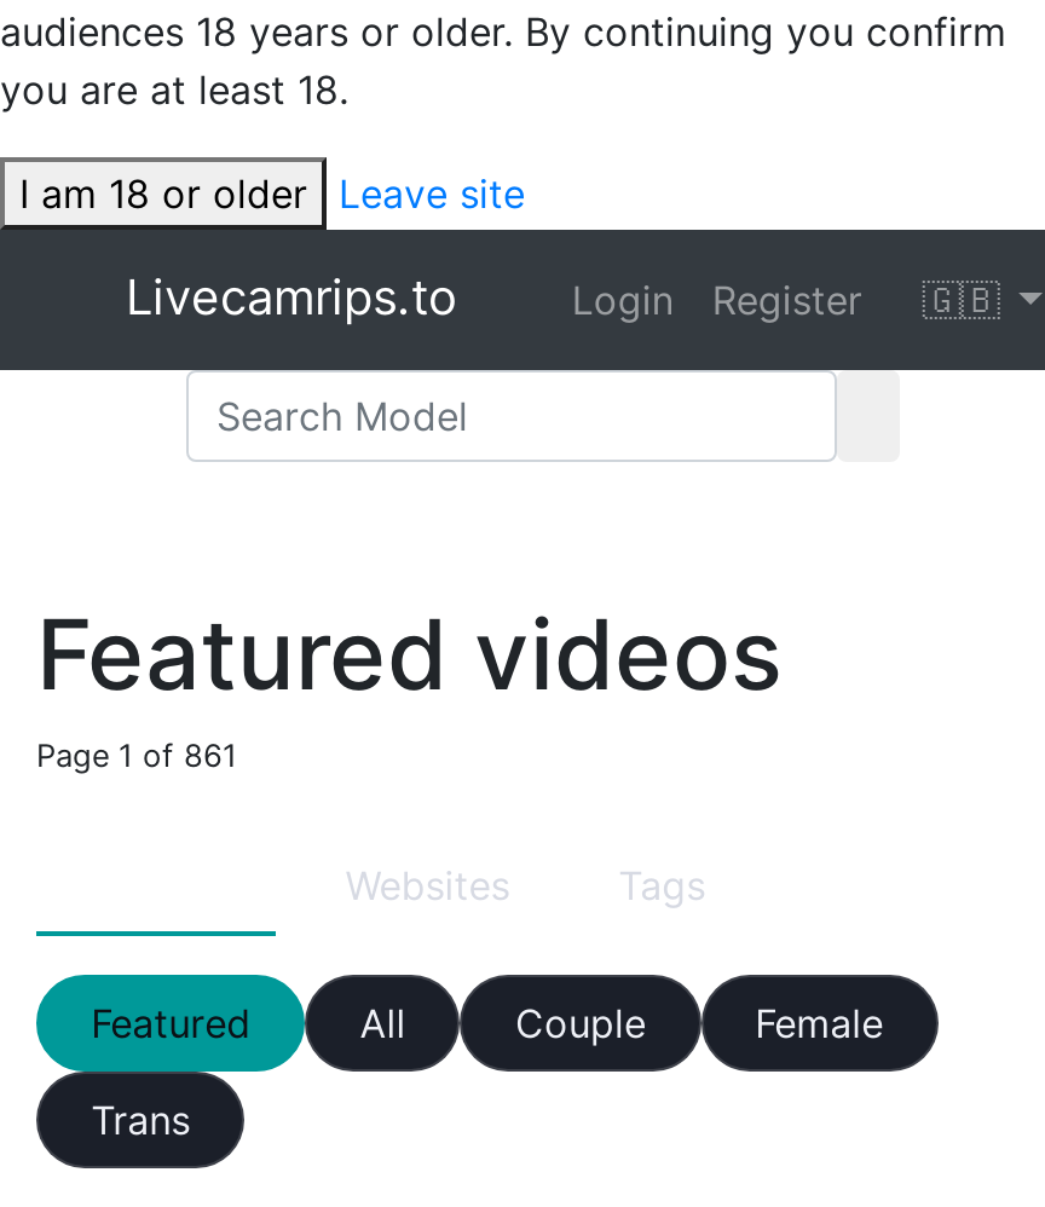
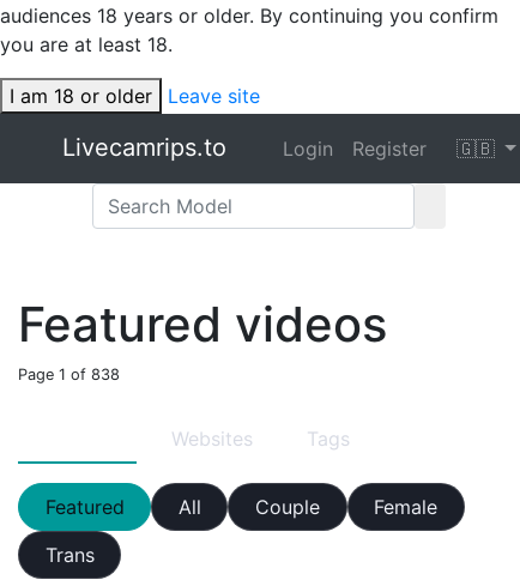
[36,737,237,773] Page 1 of 861 -> [18,365,120,383] Page 1 of 838

